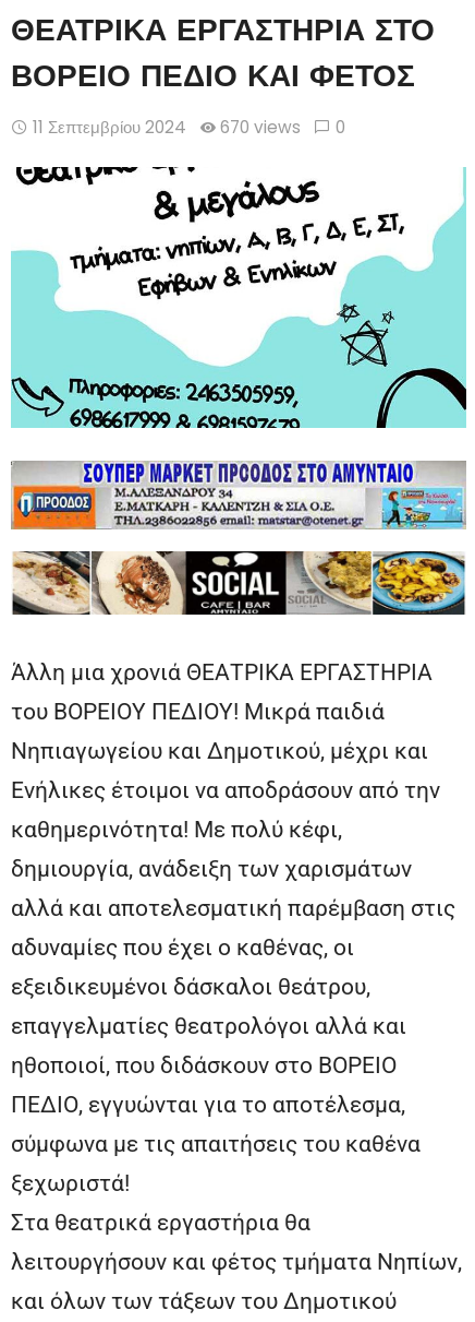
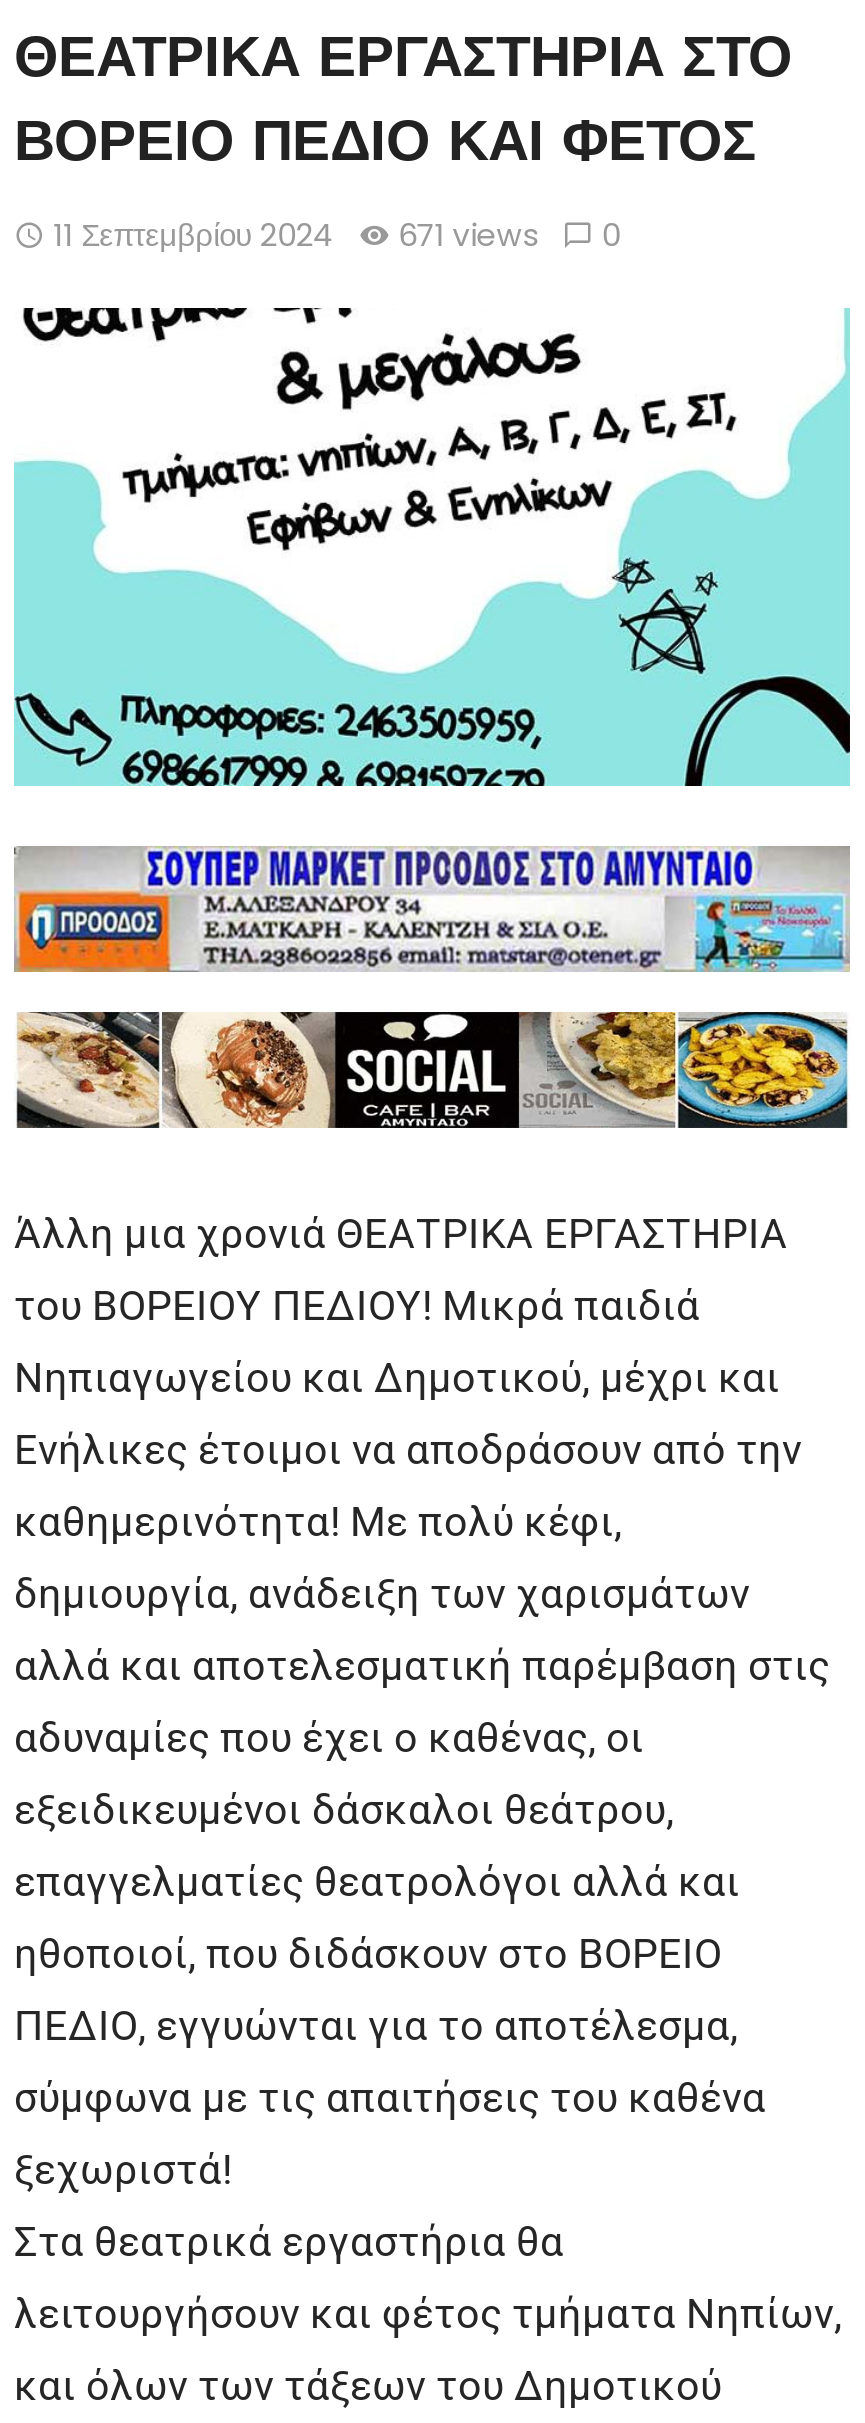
[32,116,345,139] 11 Σεπτεμβρίου 2024 670 views 0 -> [53,214,620,256] 11 Σεπτεμβρίου 2024 671 views 0

